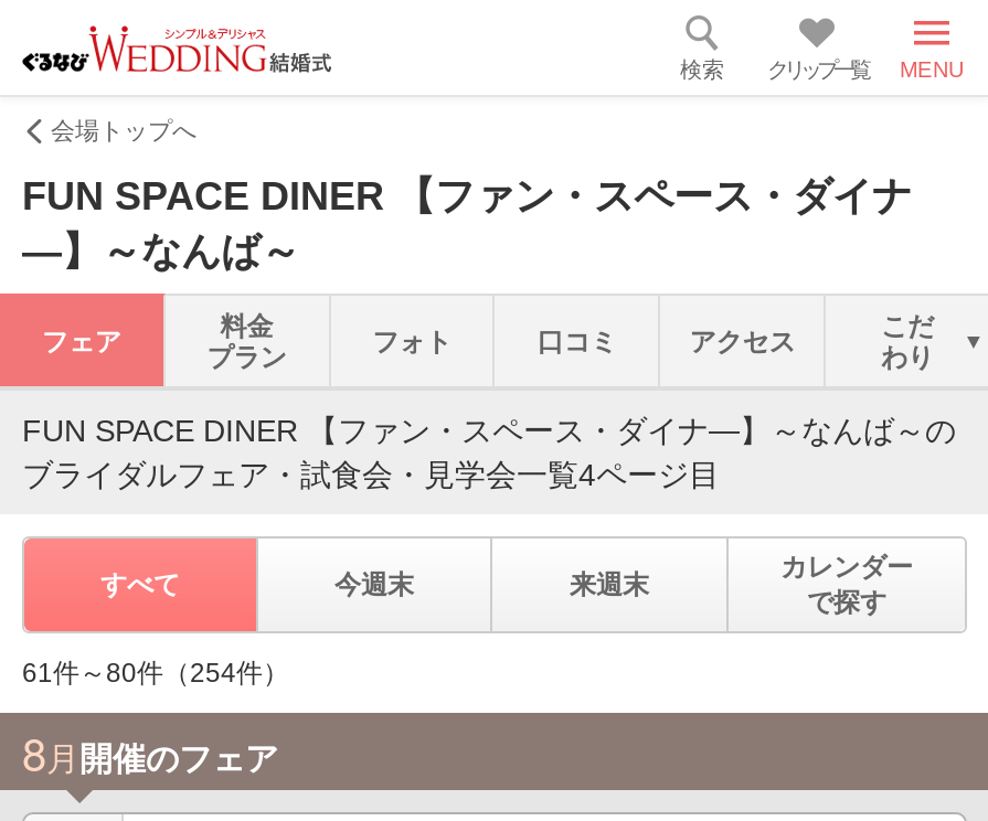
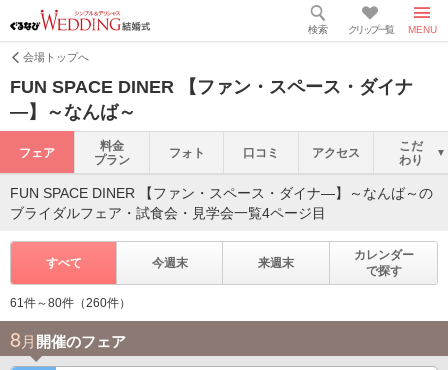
[22,658,289,689] 61件～80件（254件） -> [10,296,131,310] 61件～80件（260件）

